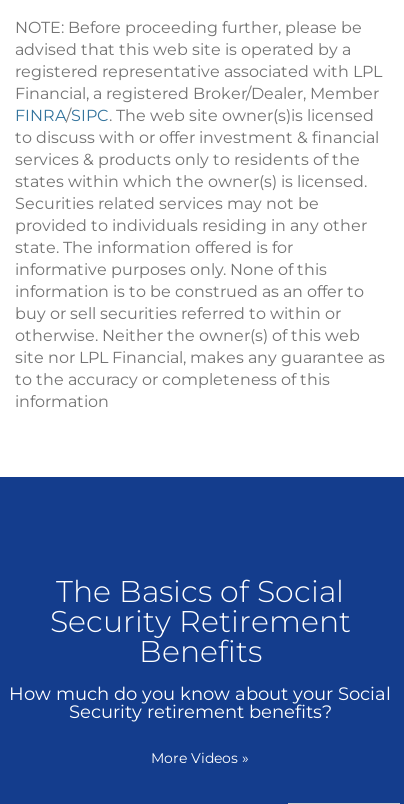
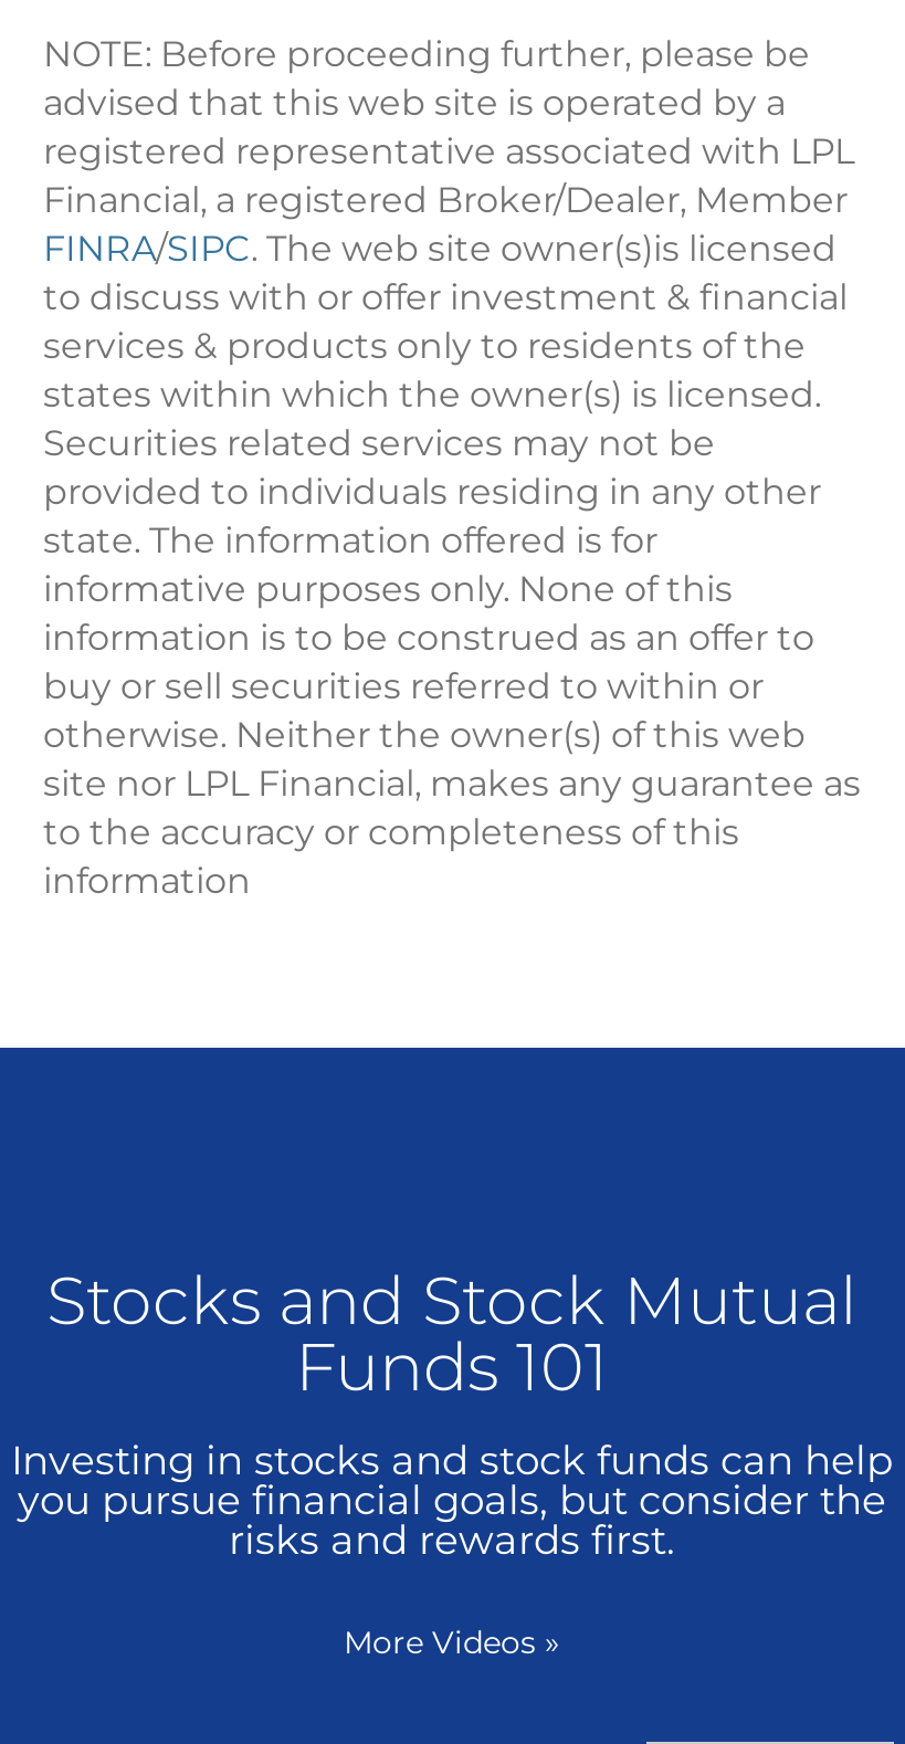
[9,573,391,723] The Basics of Social | Security Retirement | Benefits | How much do you know about your Social | Security retirement benefits? -> [11,1261,893,1566] Stocks and Stock Mutual | Funds 101 | Investing in stocks and stock funds can help | you pursue financial goals, but consider the | risks and rewards first.

